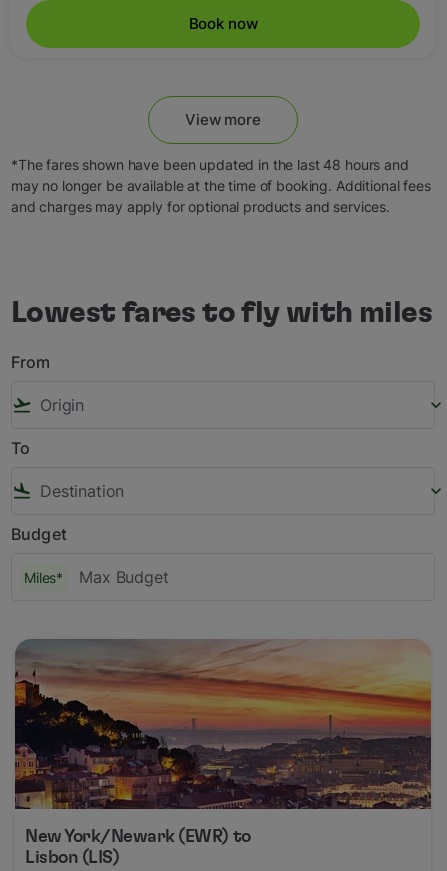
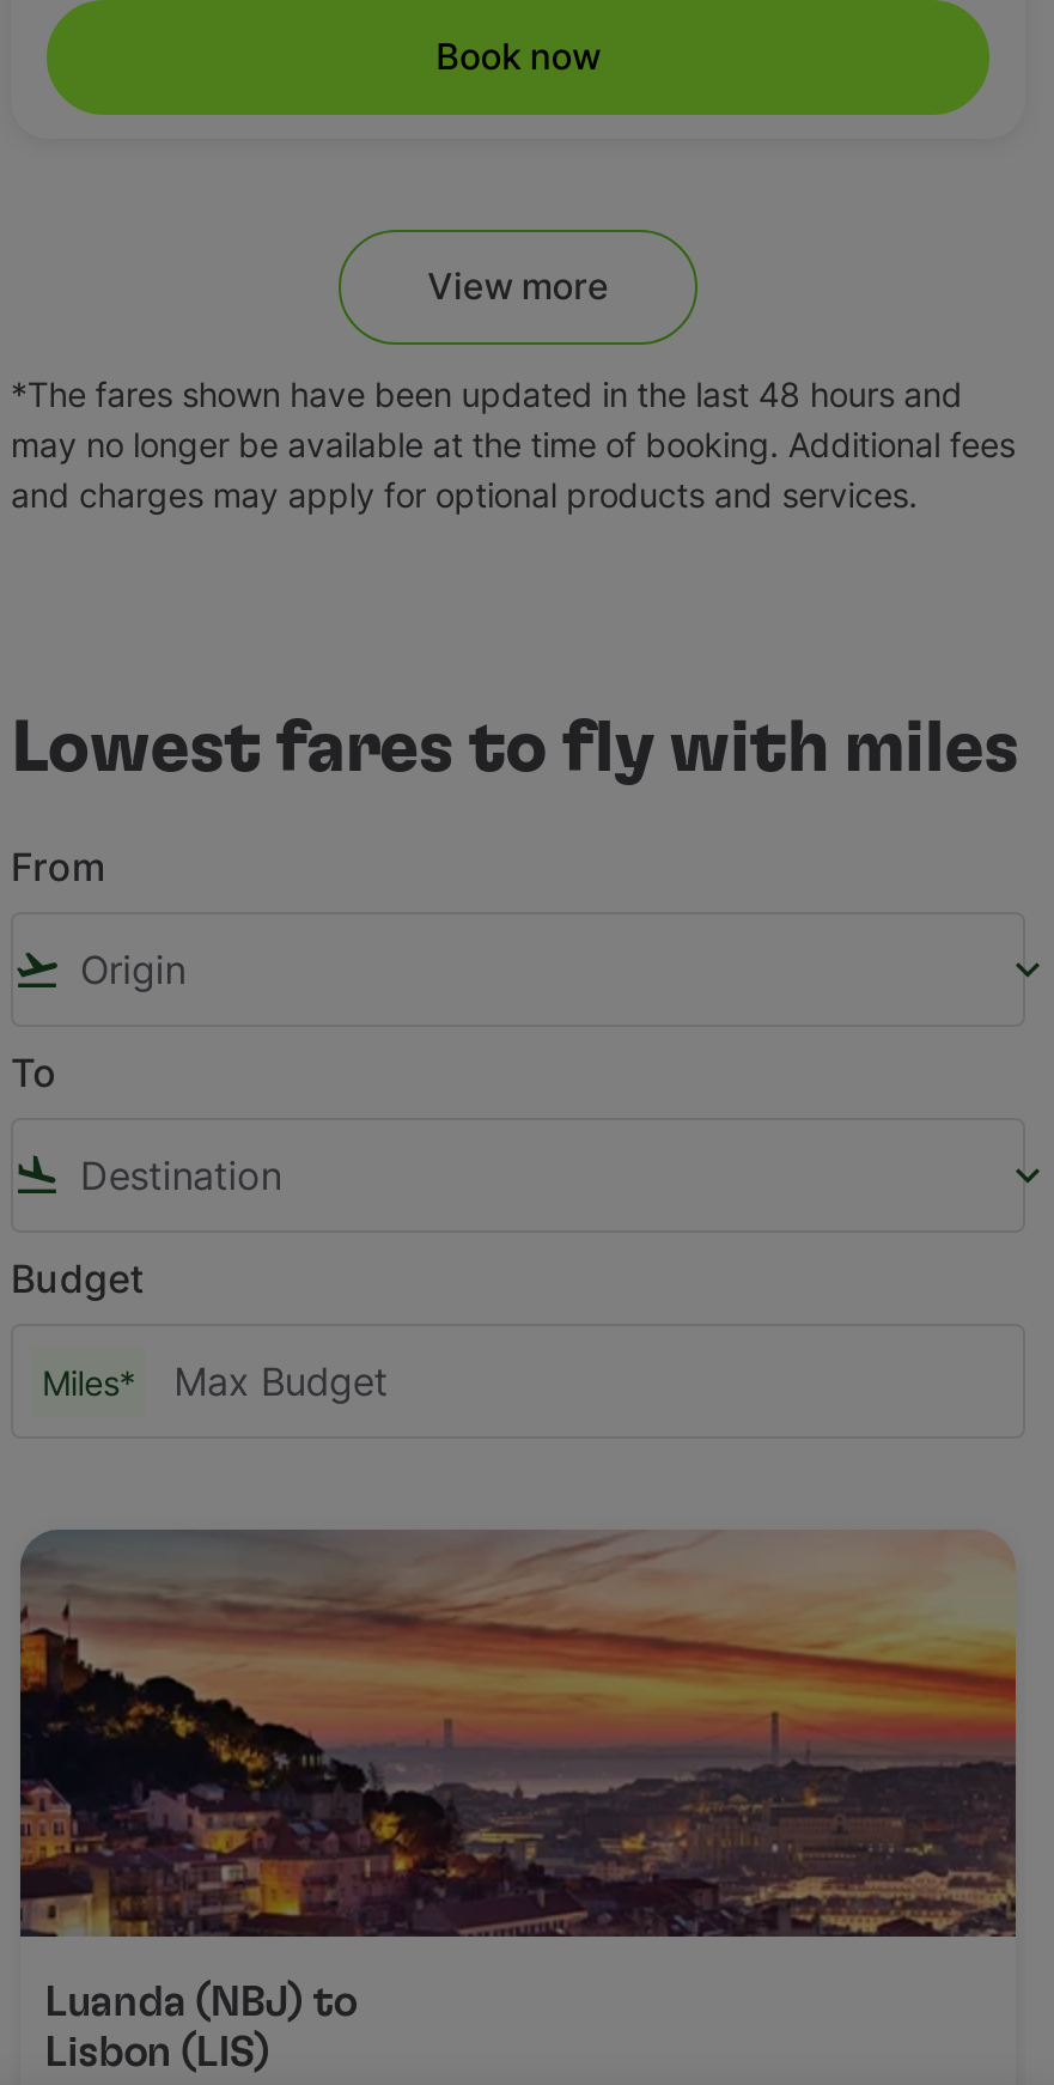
[25,828,251,846] New York/Newark (EWR) to -> [44,1982,356,2025] Luanda (NBJ) to

